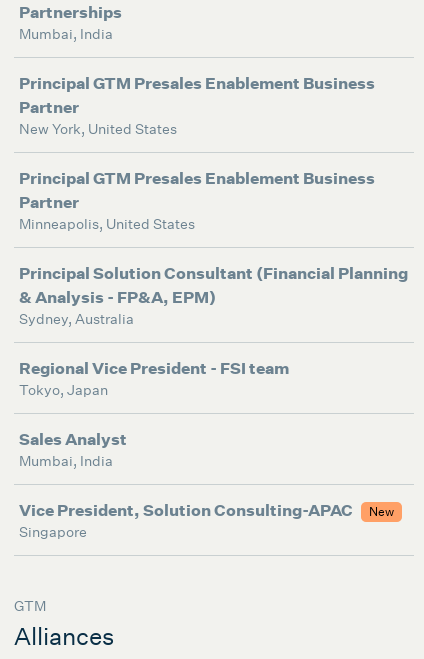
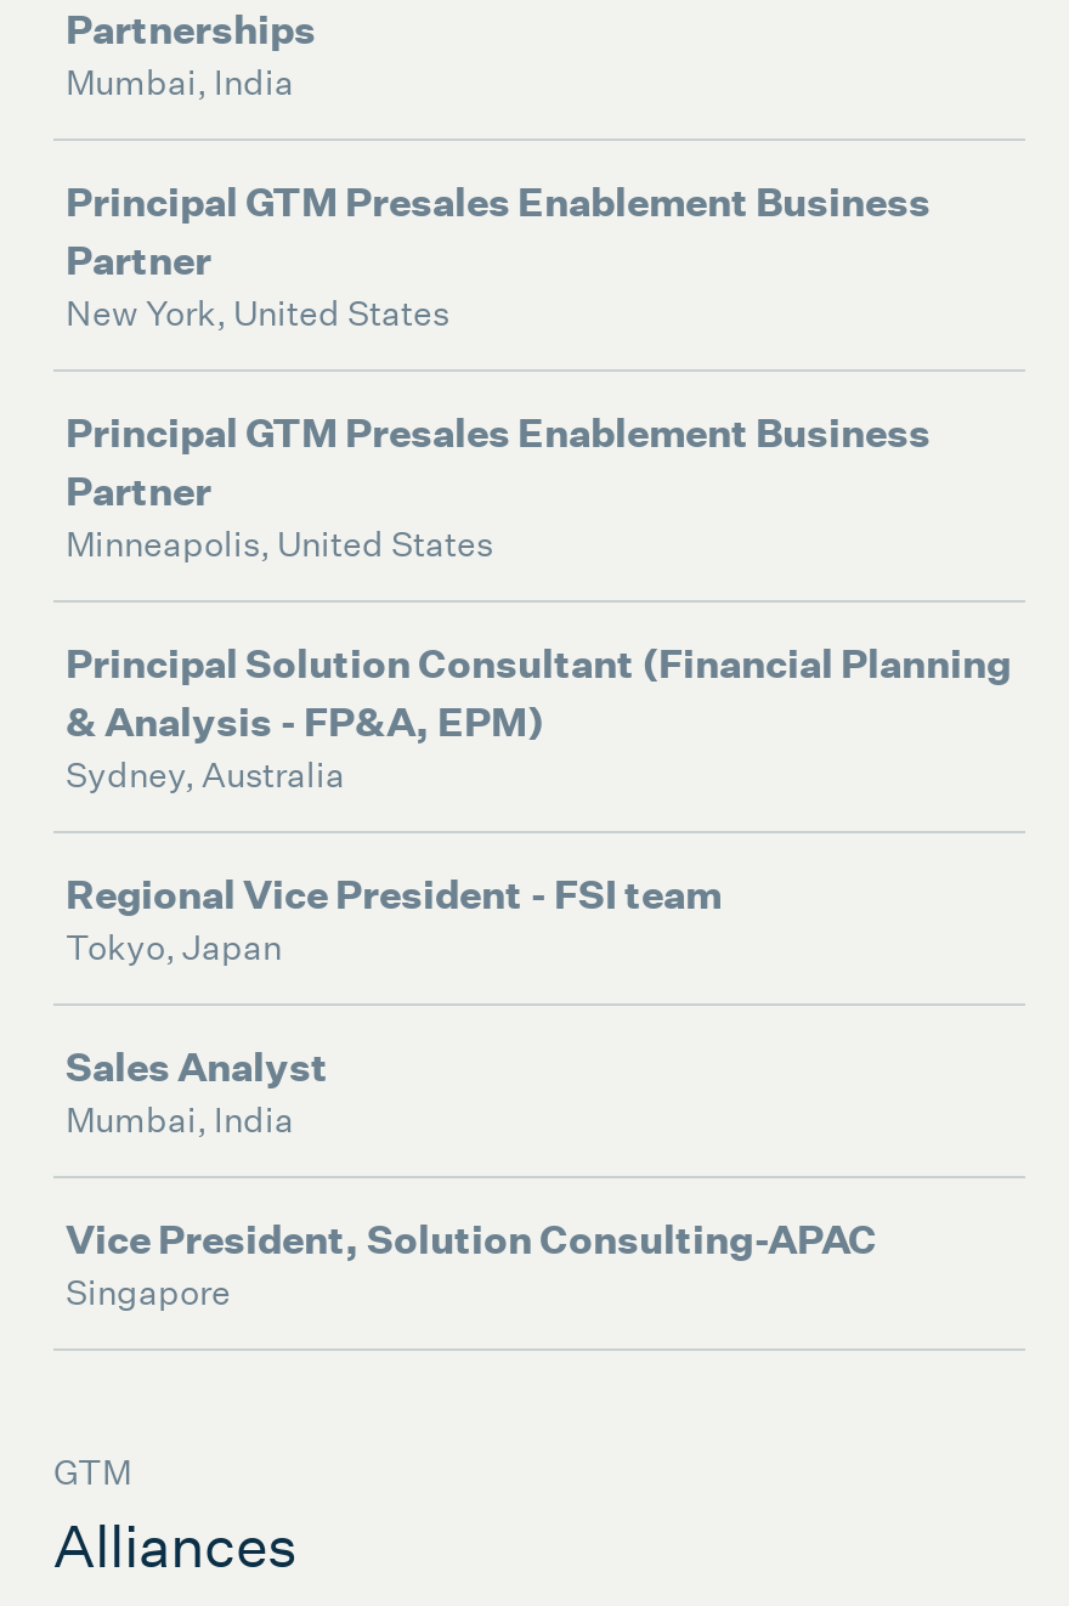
[369,503,394,520] New -> none

